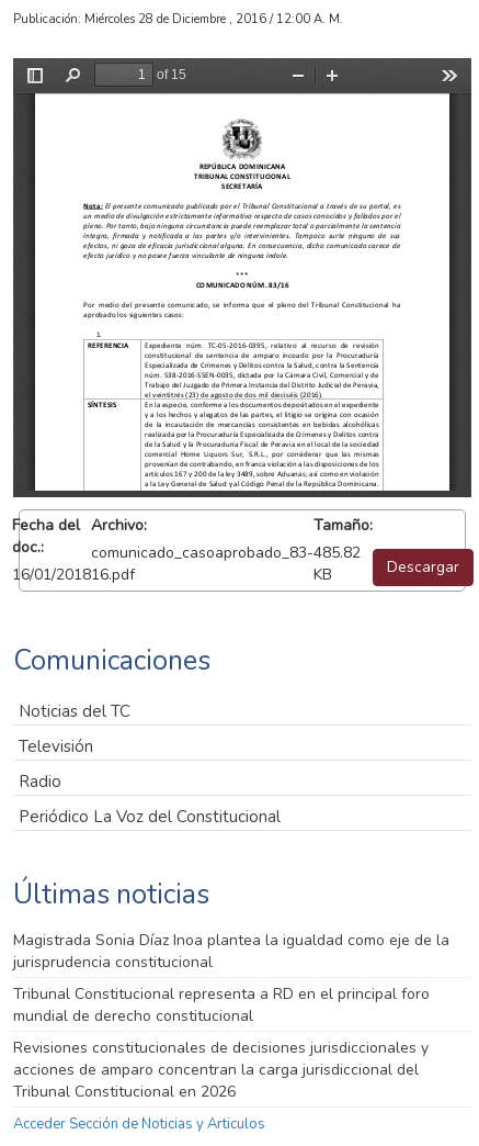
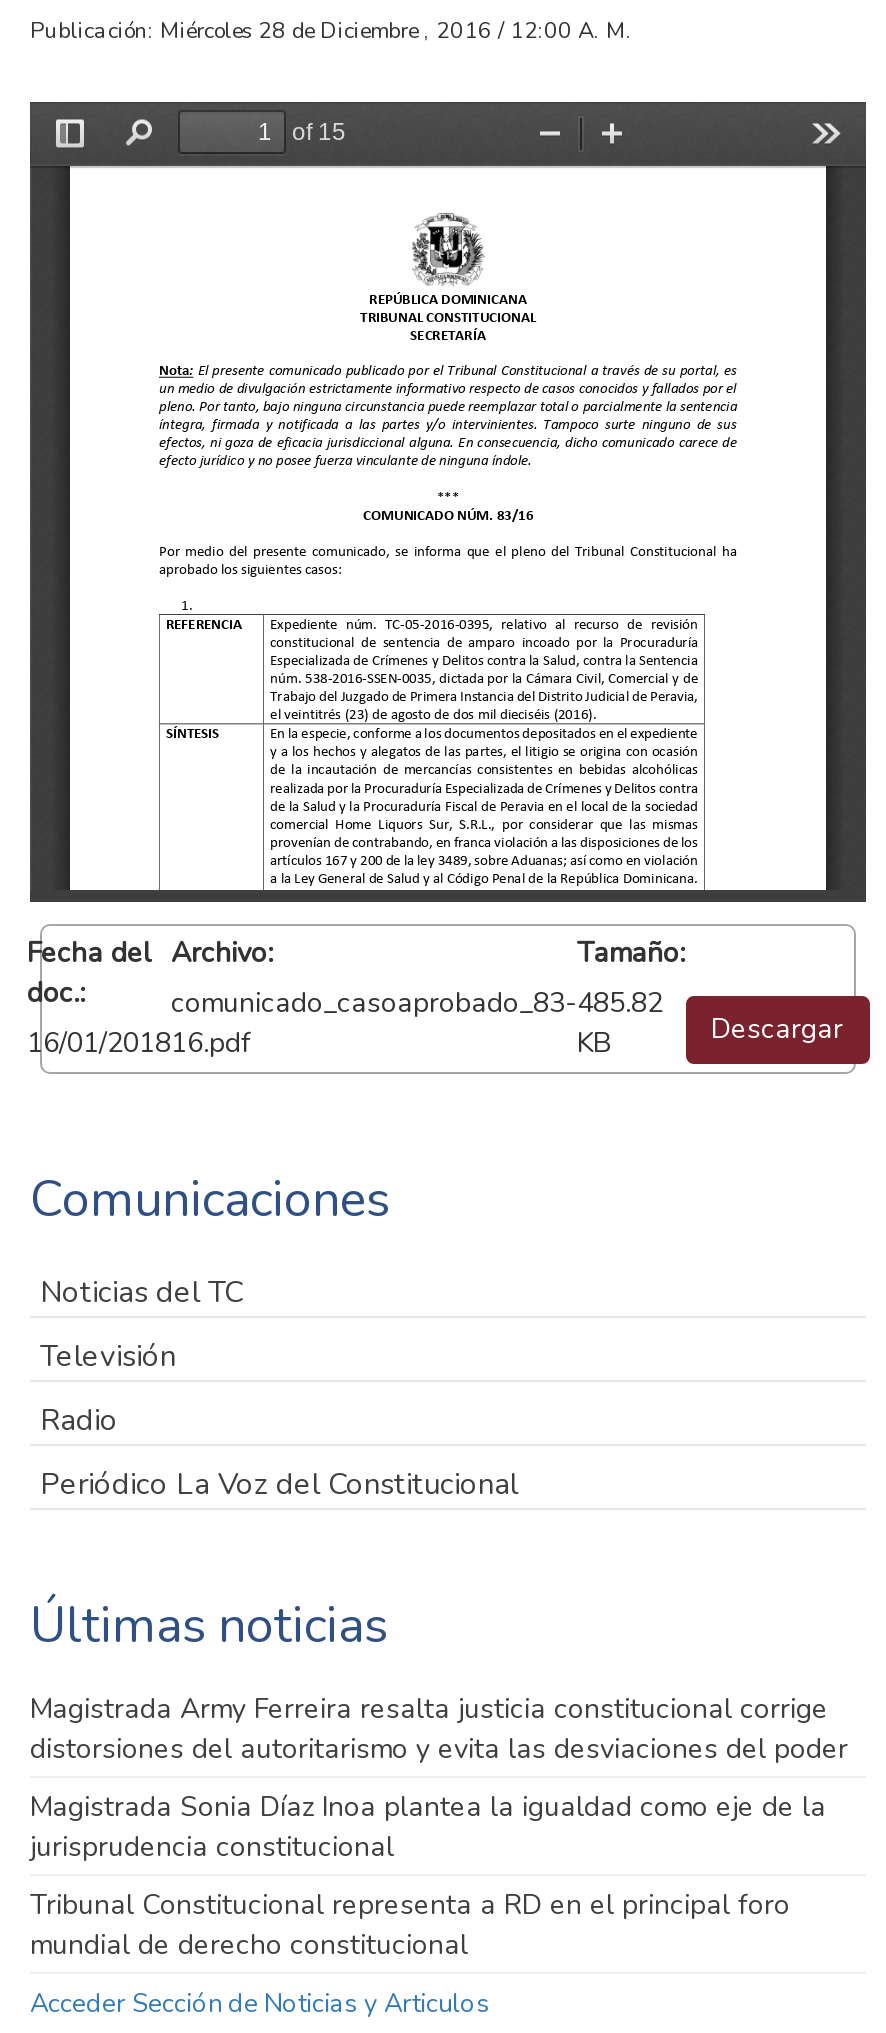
none -> [30,1691,848,1769] Magistrada Army Ferreira resalta justicia constitucional corrige | distorsiones del autoritarismo y evita las desviaciones del poder
moved [13,930,449,1027] -> [30,1789,826,1965]: Magistrada Sonia Díaz Inoa plantea la igualdad como eje de la | jurisprudencia constitucional | Tribunal Constitucional representa a RD en el principal foro | mundial de derecho constitucional
[13,1038,429,1102] Revisiones constitucionales de decisiones jurisdiccionales y | acciones de amparo concentran la carga jurisdiccional del | Tribunal Constitucional en 2026 -> none

